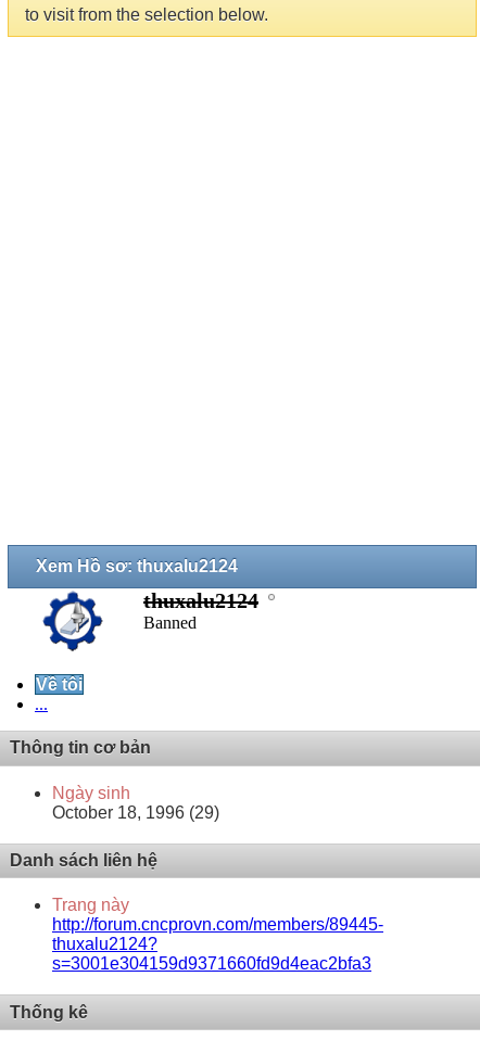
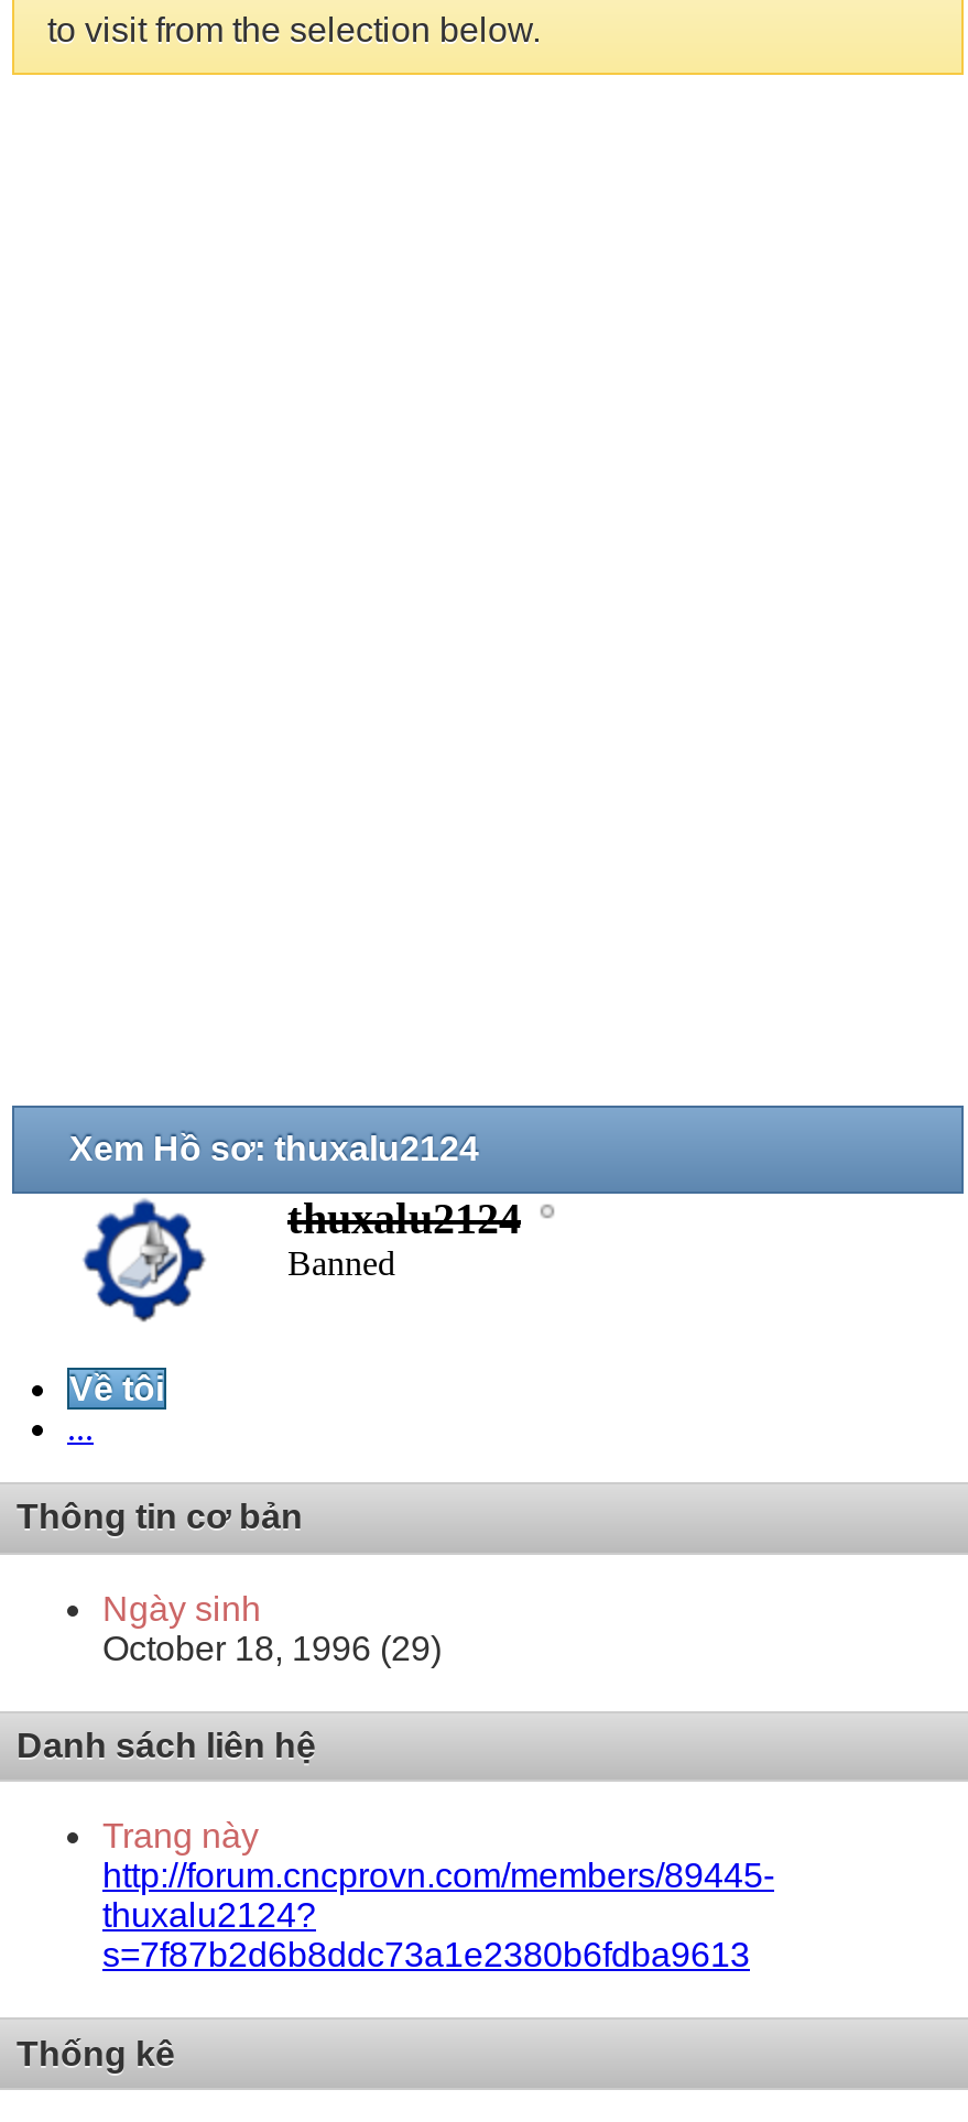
[52,955,371,973] s=3001e304159d9371660fd9d4eac2bfa3 -> [102,1937,750,1974] s=7f87b2d6b8ddc73a1e2380b6fdba9613

